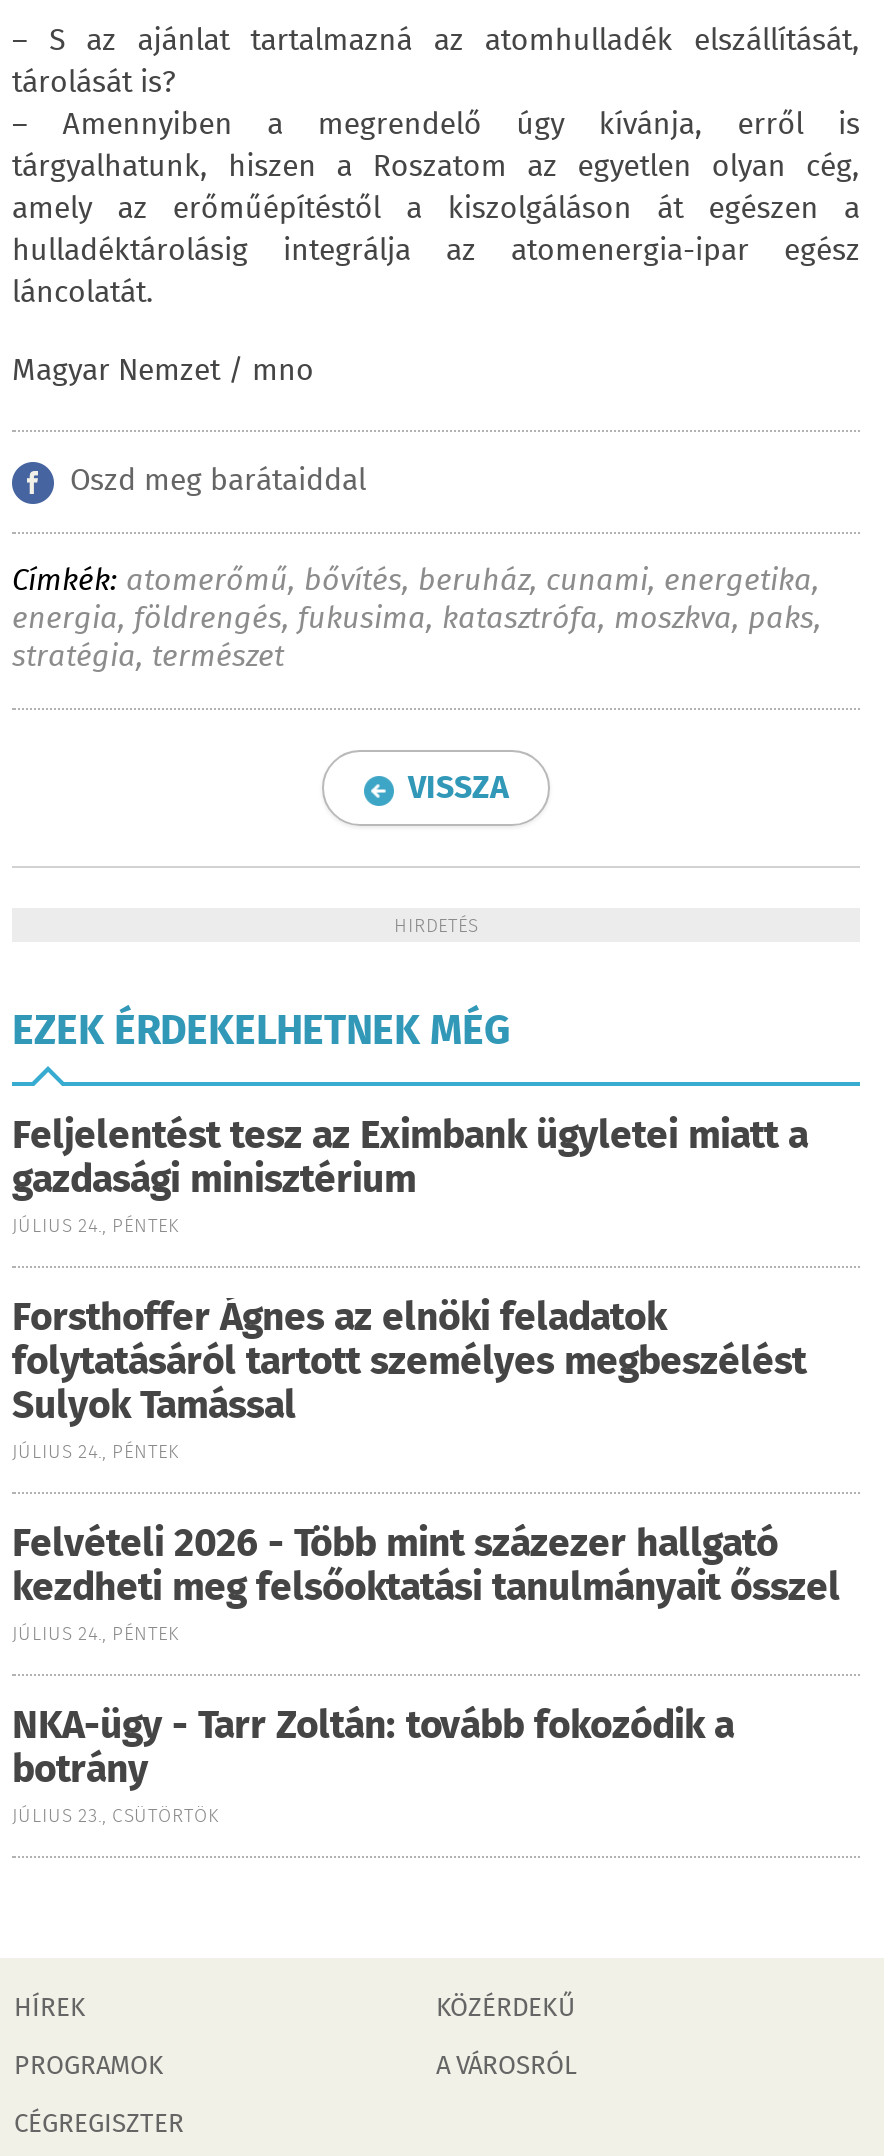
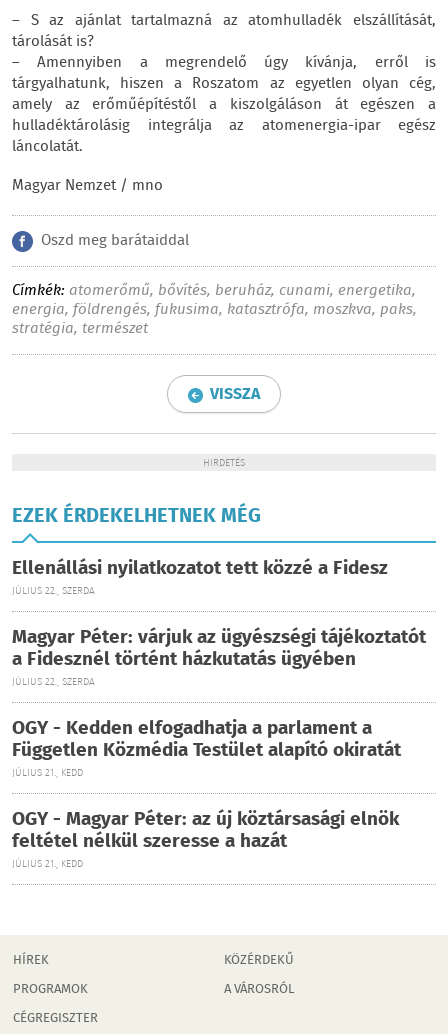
[12,1108,808,1242] Feljelentést tesz az Eximbank ügyletei miatt a | gazdasági minisztérium | JÚLIUS 24., PÉNTEK -> [12,554,388,599] Ellenállási nyilatkozatot tett közzé a Fidesz | JÚLIUS 22., SZERDA
[12,1290,806,1468] Forsthoffer Ágnes az elnöki feladatok | folytatásáról tartott személyes megbeszélést | Sulyok Tamással | JÚLIUS 24., PÉNTEK -> [12,623,426,690] Magyar Péter: várjuk az ügyészségi tájékoztatót | a Fidesznél történt házkutatás ügyében | JÚLIUS 22., SZERDA
[12,1516,840,1650] Felvételi 2026 - Több mint százezer hallgató | kezdheti meg felsőoktatási tanulmányait ősszel | JÚLIUS 24., PÉNTEK -> [12,714,401,781] OGY - Kedden elfogadhatja a parlament a | Független Közmédia Testület alapító okiratát | JÚLIUS 21., KEDD
[12,1698,734,1832] NKA-ügy - Tarr Zoltán: tovább fokozódik a | botrány | JÚLIUS 23., CSÜTÖRTÖK -> [12,805,399,872] OGY - Magyar Péter: az új köztársasági elnök | feltétel nélkül szeresse a hazát | JÚLIUS 21., KEDD

